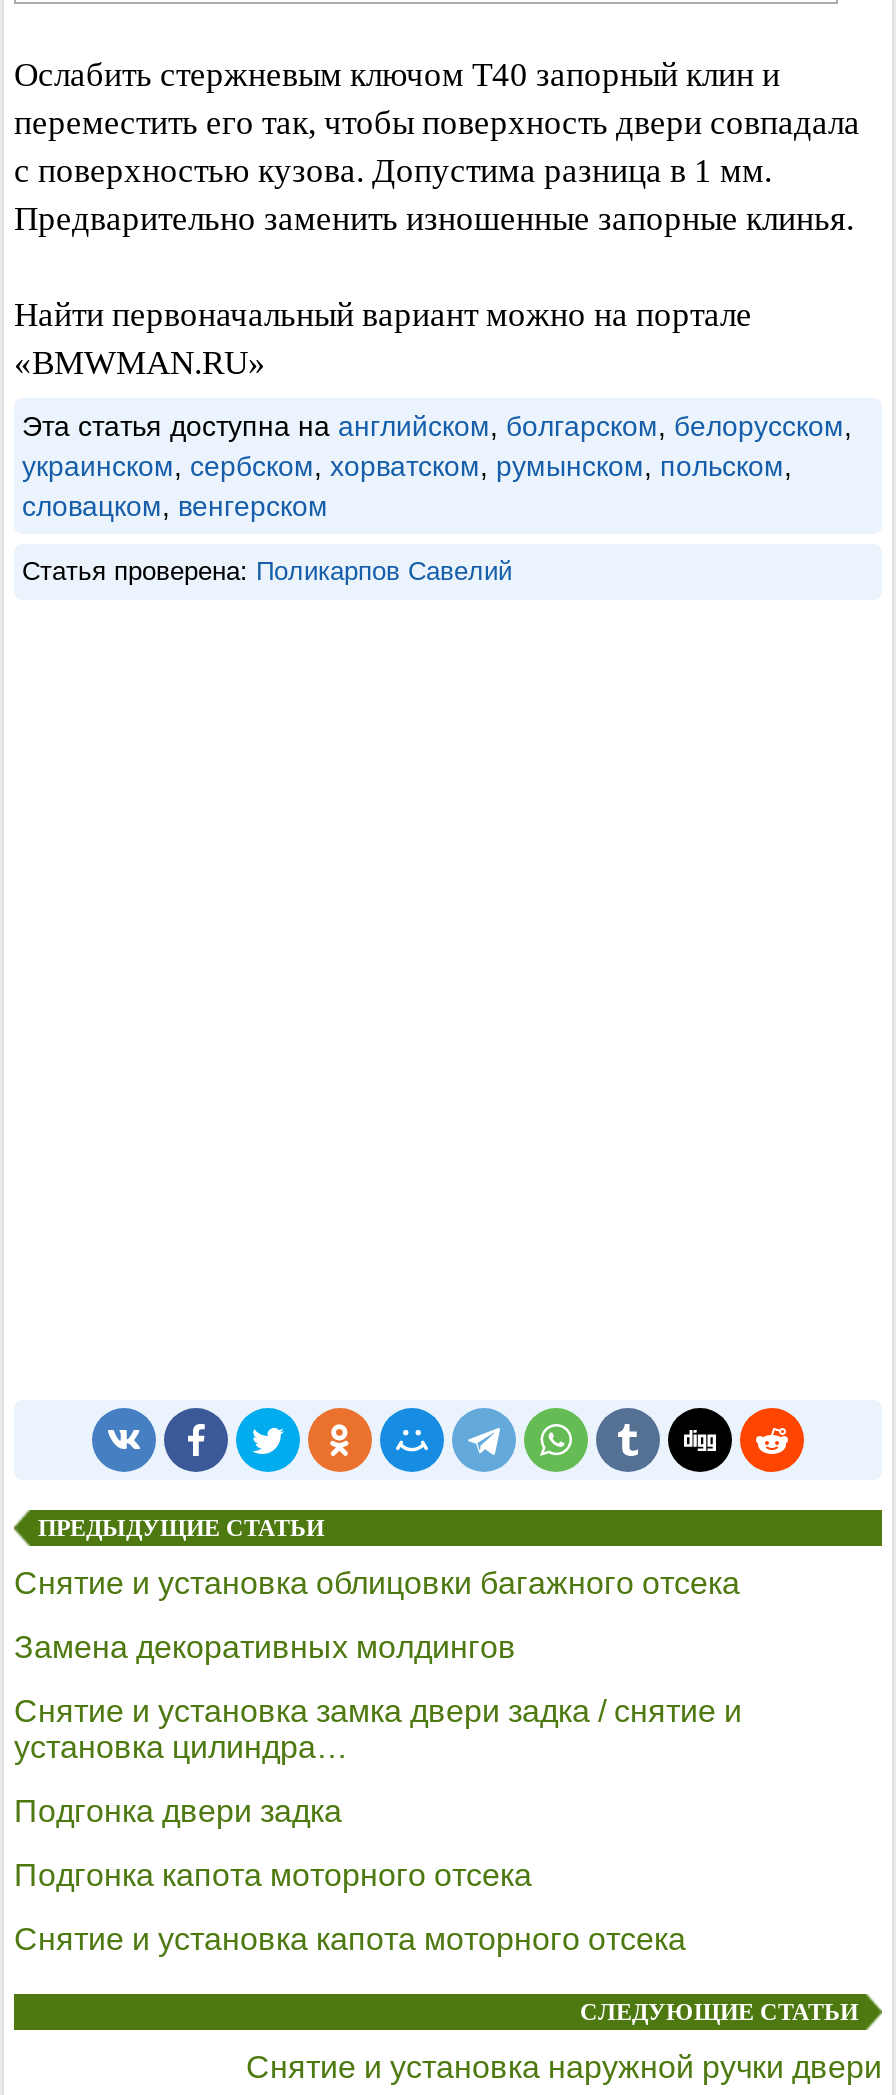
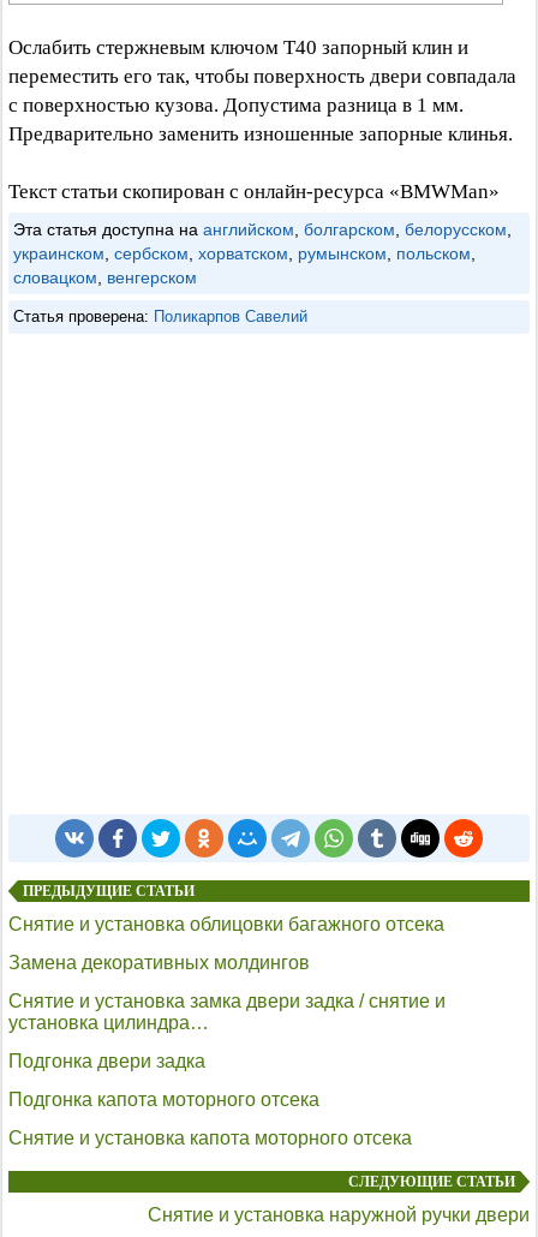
[14,296,752,382] Найти первоначальный вариант можно на портале | «BMWMAN.RU» -> [8,180,500,203] Текст статьи скопирован с онлайн-ресурса «BMWMan»

